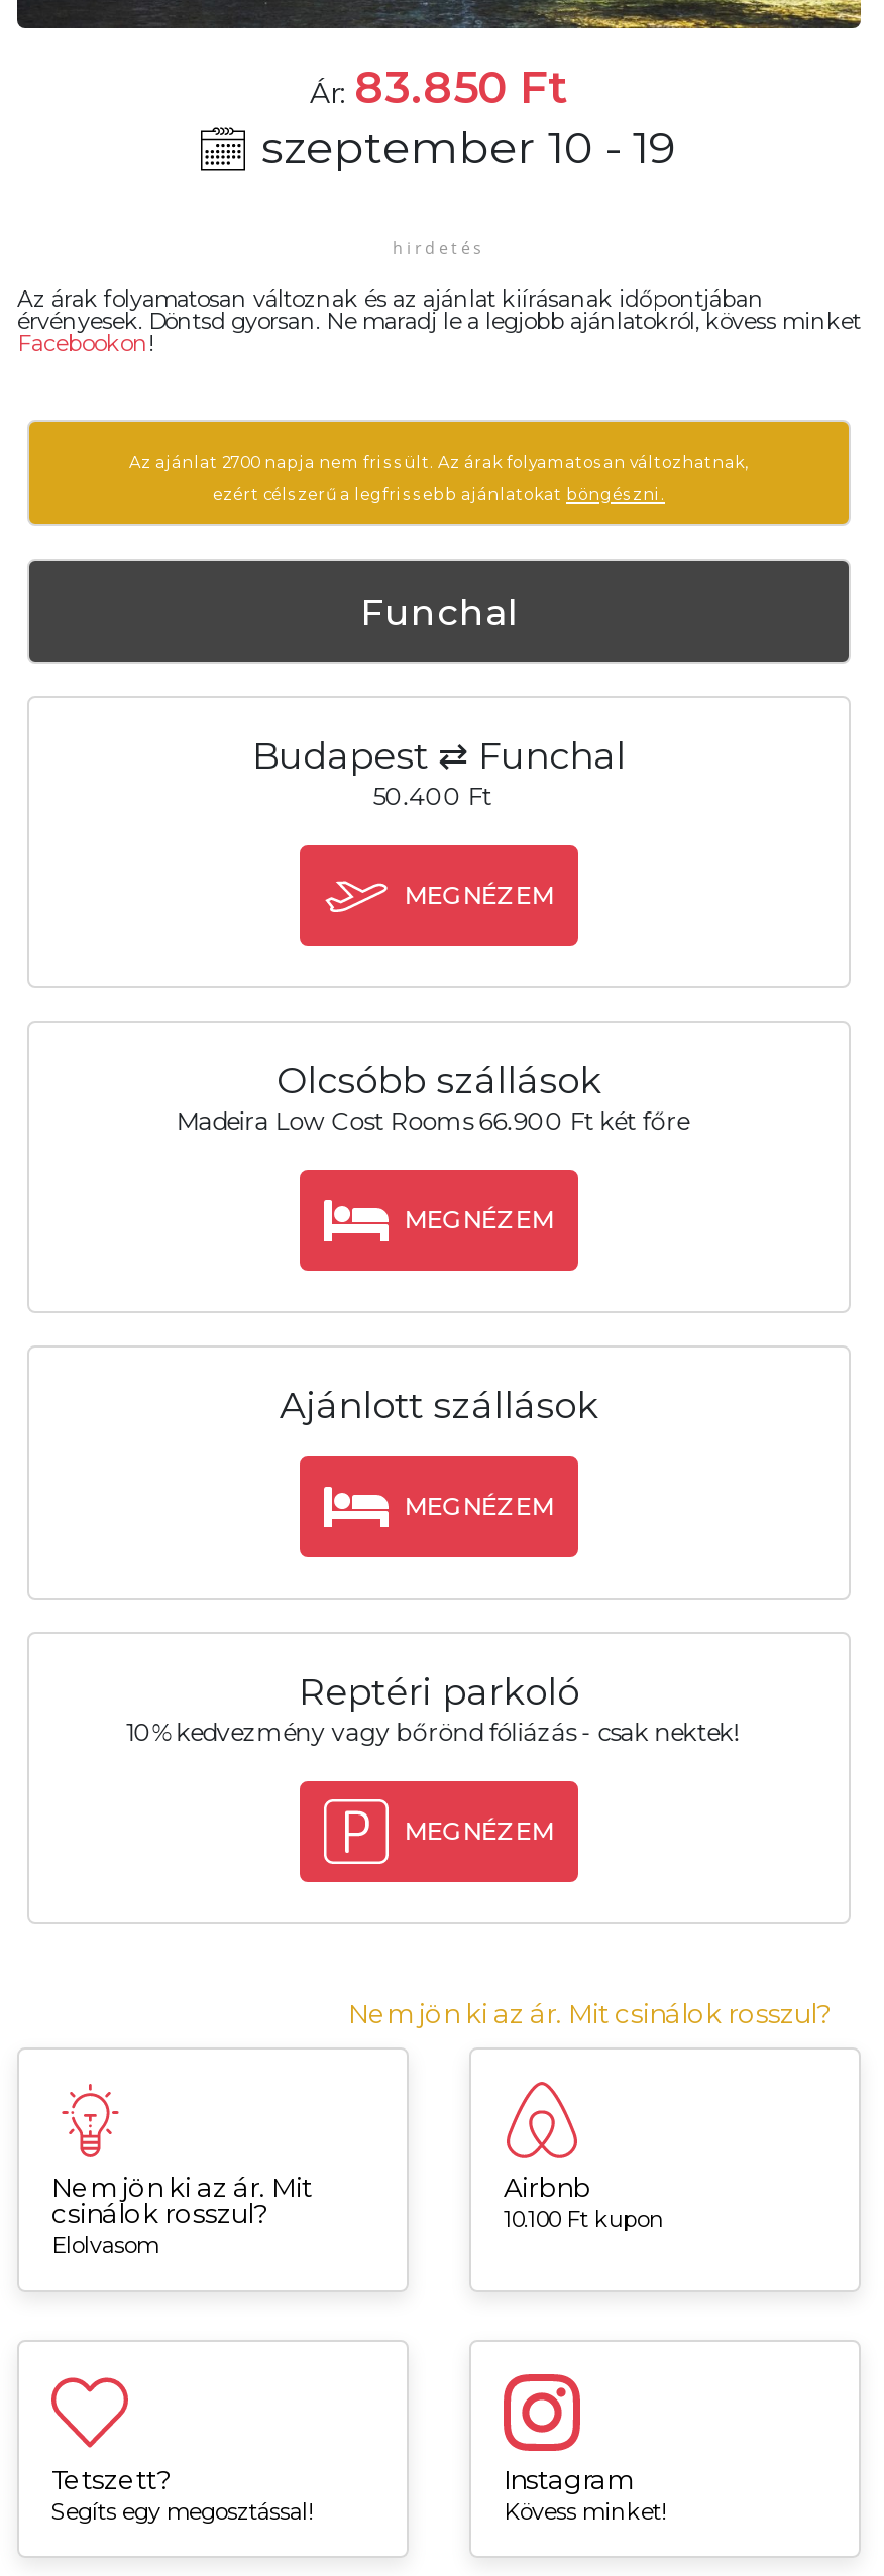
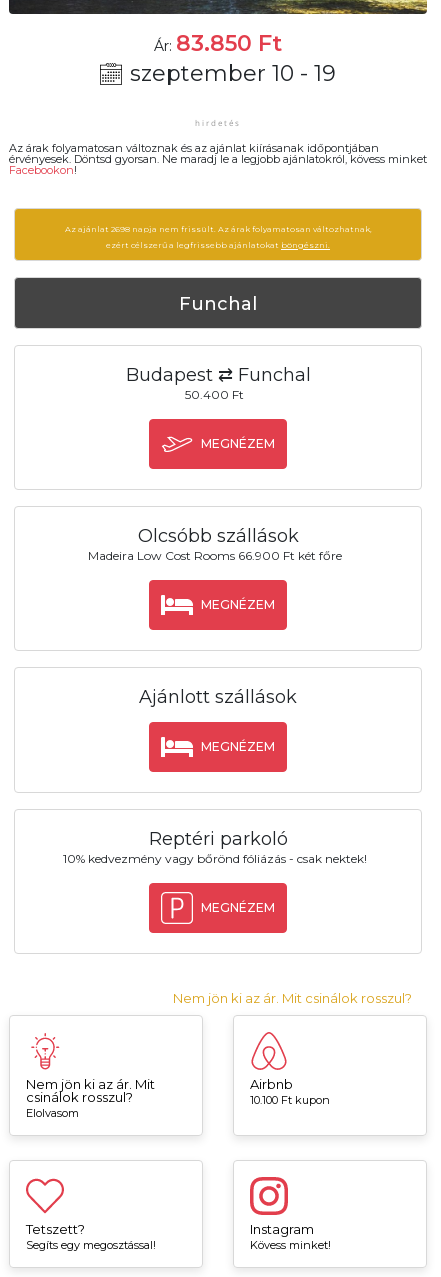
[129,451,749,472] Az ajánlat 2700 napja nem frissült. Az árak folyamatosan változhatnak, -> [64,224,371,234] Az ajánlat 2698 napja nem frissült. Az árak folyamatosan változhatnak,

